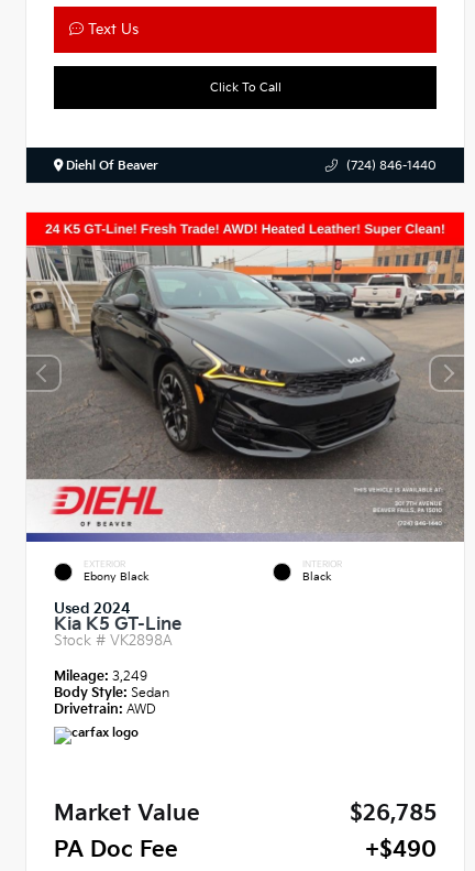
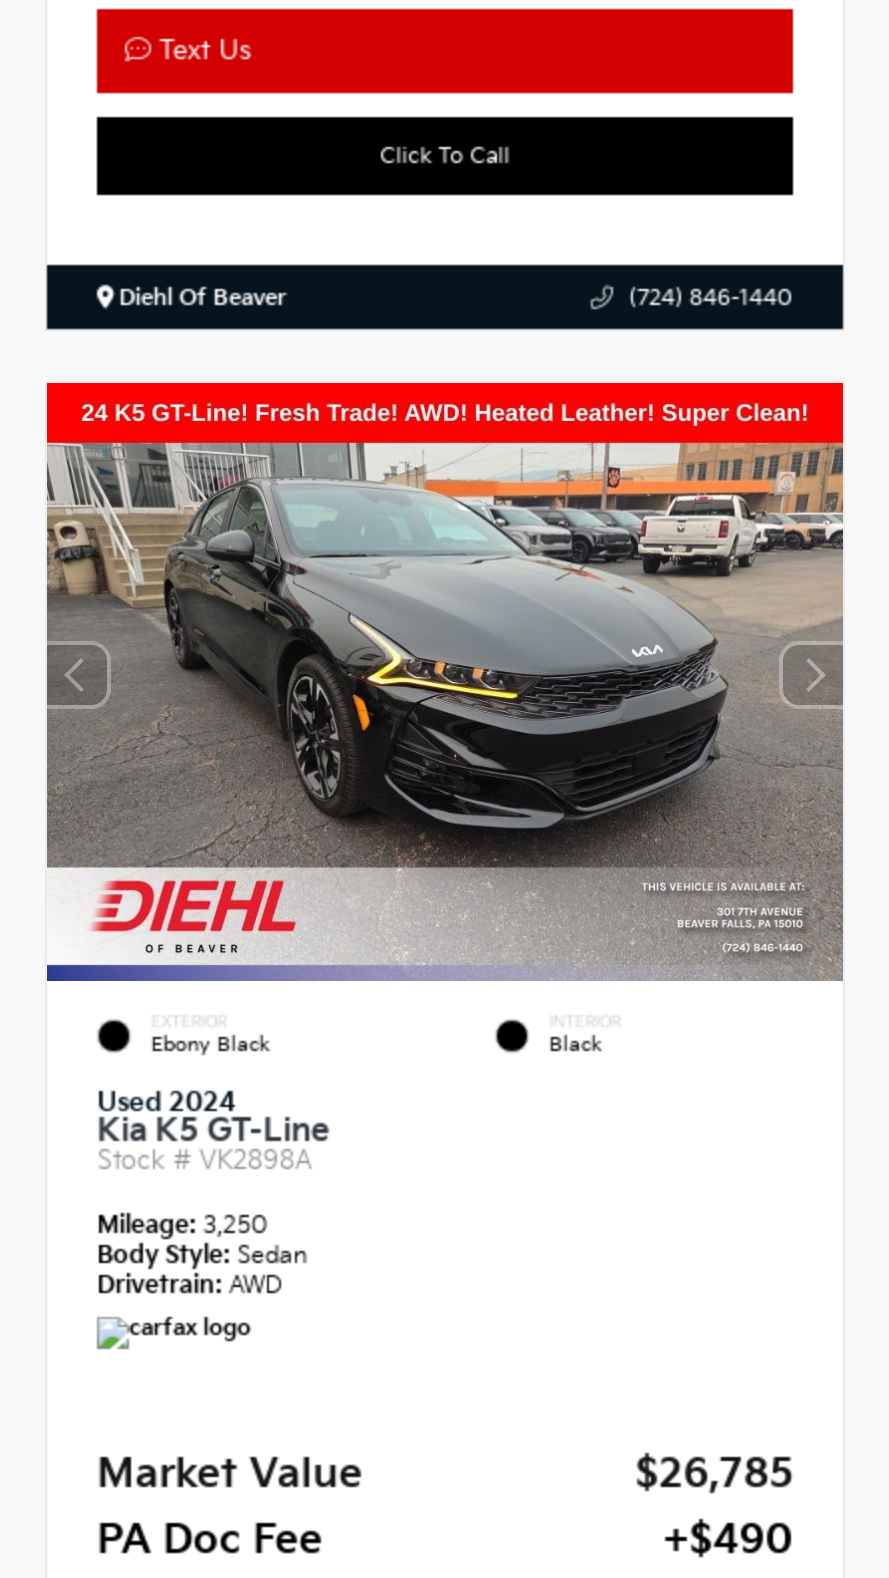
[54,668,147,684] Mileage: 3,249 -> [97,1210,267,1240] Mileage: 3,250

